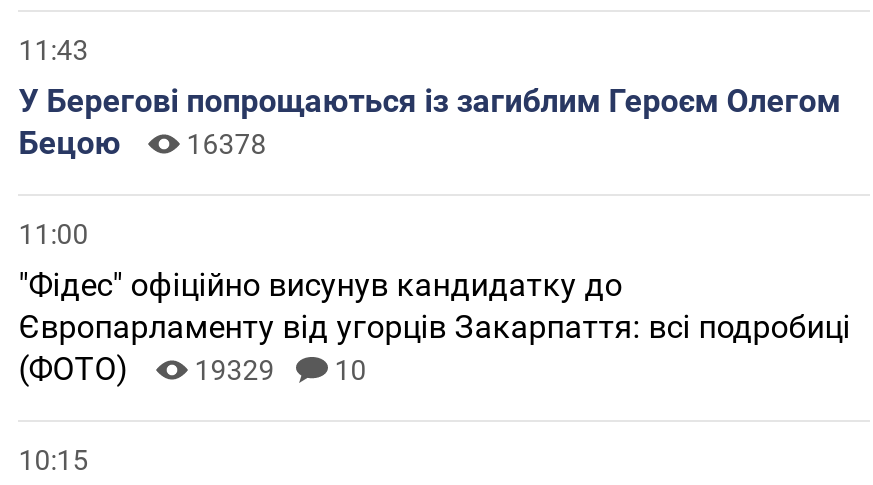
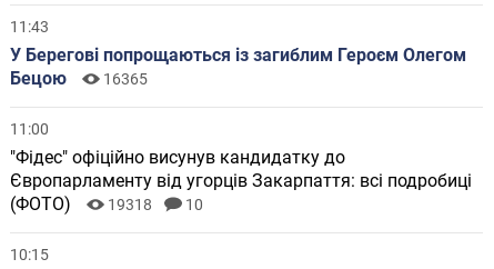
[18,124,266,162] Бецою 16378 -> [10,68,148,89] Бецою 16365
[18,350,366,388] (ФОТО) 19329 10 -> [10,194,203,215] (ФОТО) 19318 10

